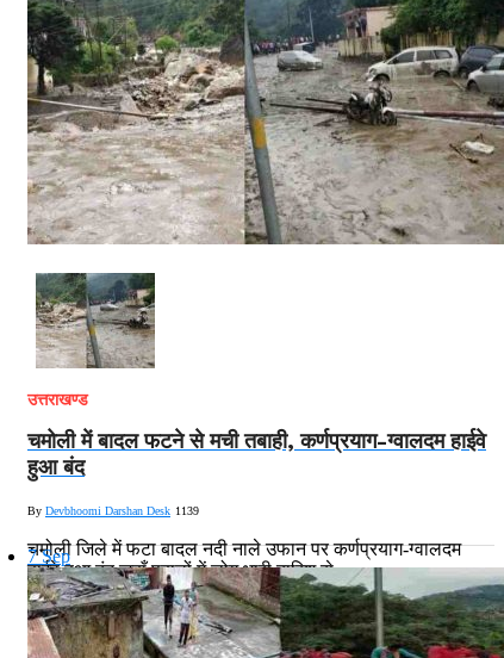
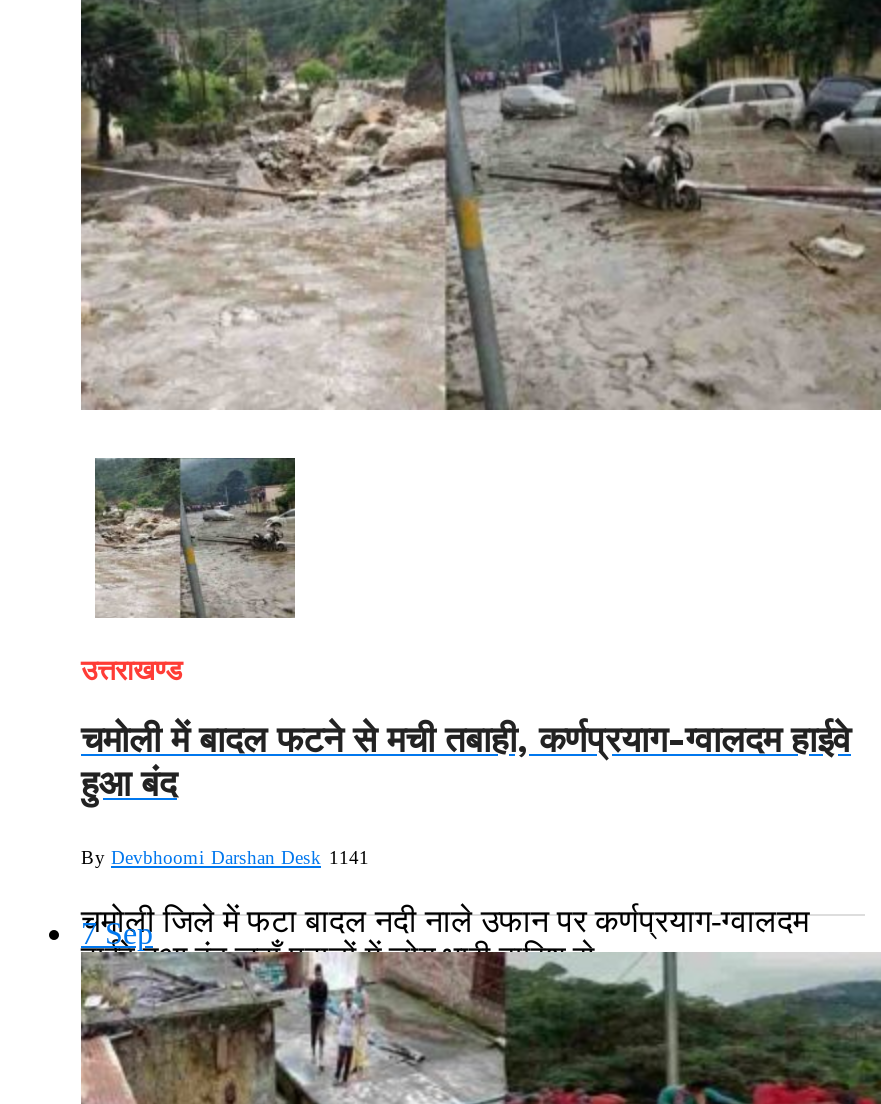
[27,505,199,518] By Devbhoomi Darshan Desk 1139 -> [81,847,369,869] By Devbhoomi Darshan Desk 1141

